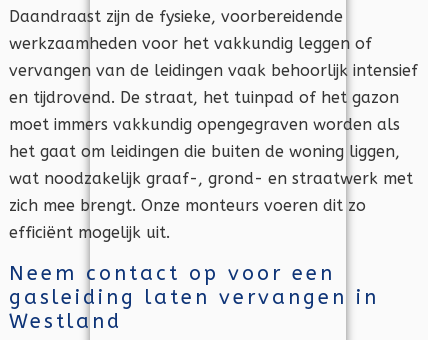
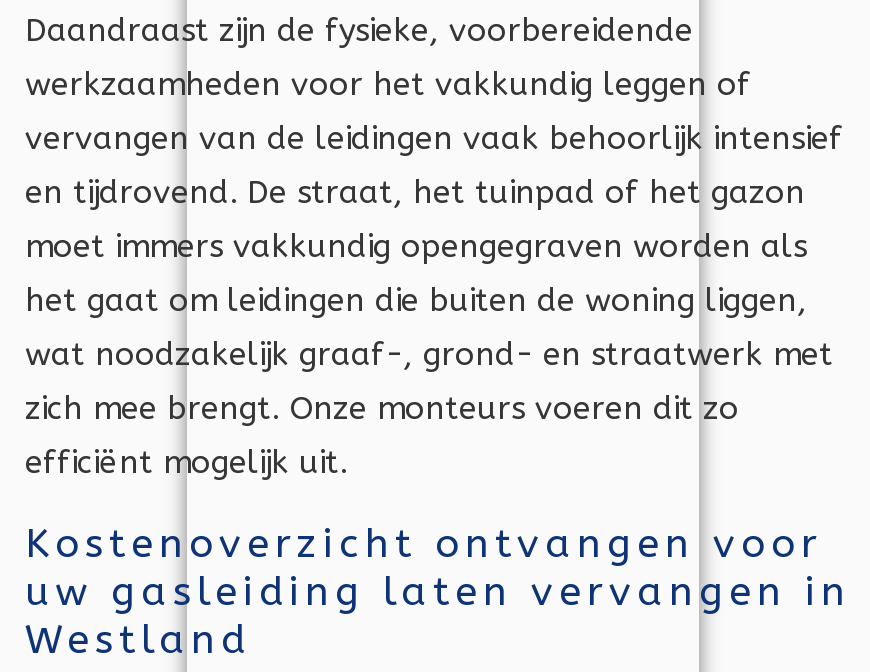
[9,262,379,309] Neem contact op voor een | gasleiding laten vervangen in -> [25,521,851,615] Kostenoverzicht ontvangen voor | uw gasleiding laten vervangen in

